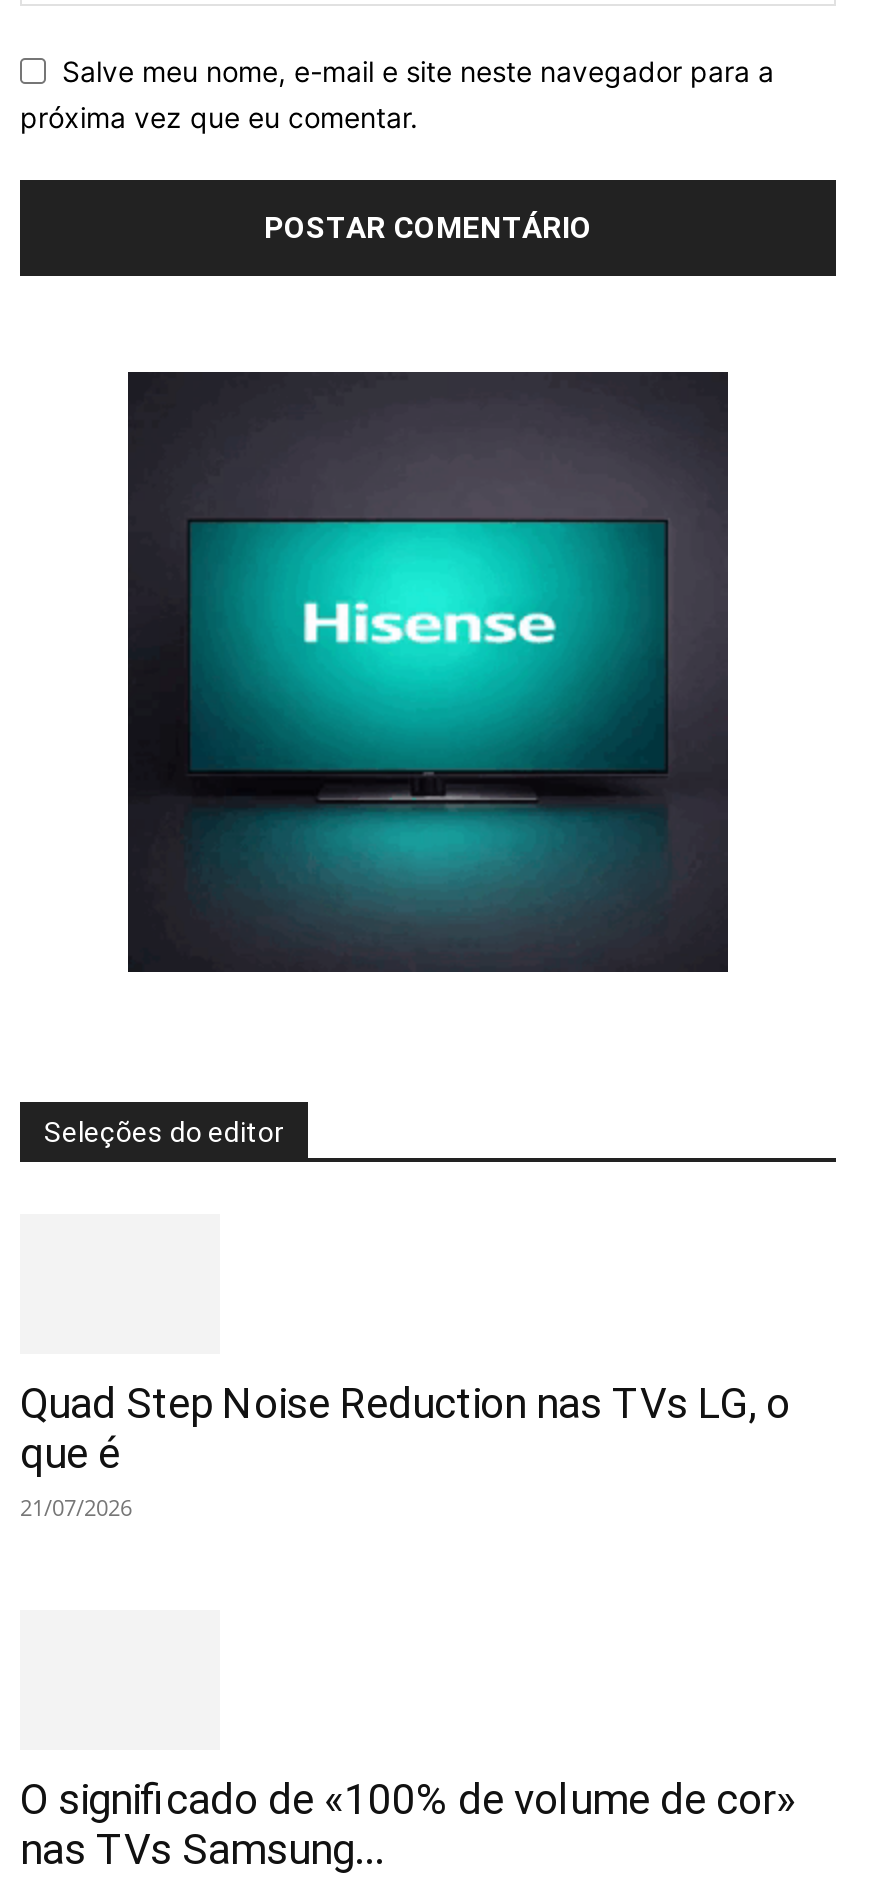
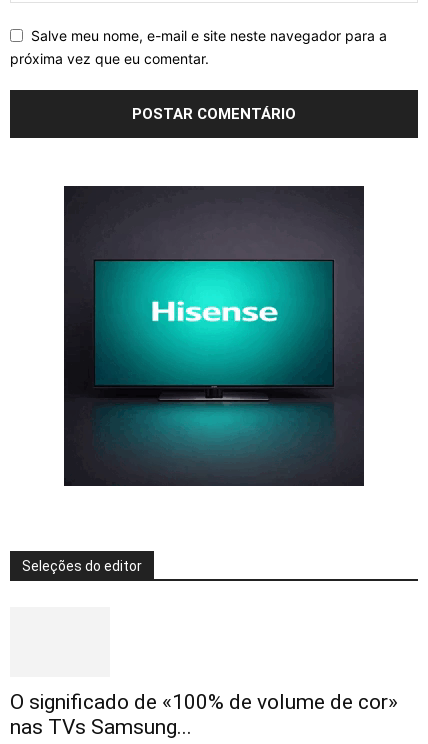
[20,1380,790,1522] Quad Step Noise Reduction nas TVs LG, o | que é | 21/07/2026 -> none

